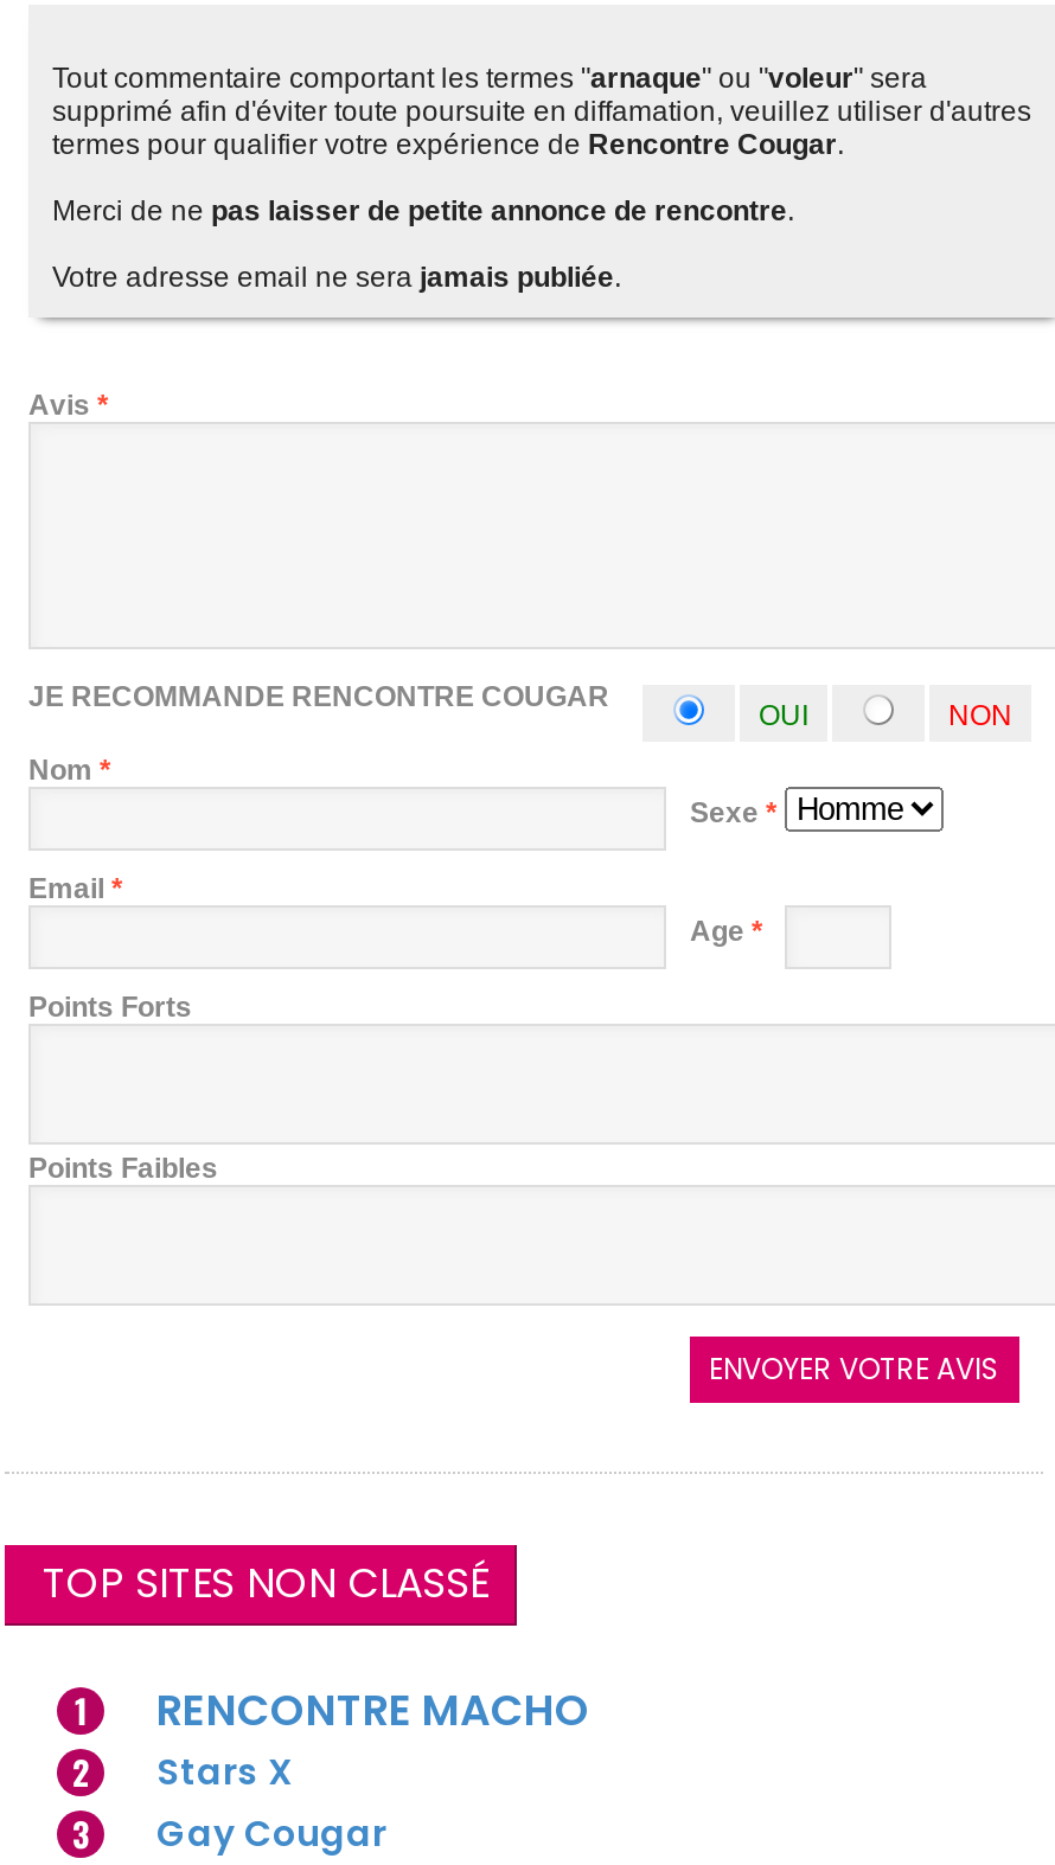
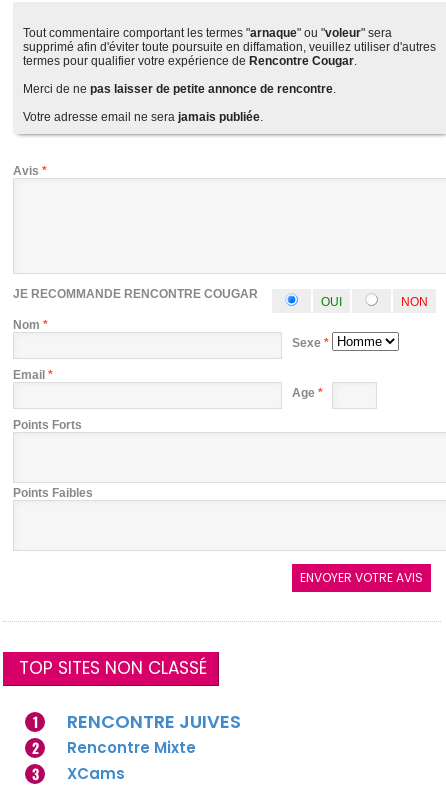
[156,1680,590,1739] RENCONTRE MACHO -> [67,709,241,734] RENCONTRE JUIVES
[156,1747,292,1796] Stars X -> [67,737,196,758] Rencontre Mixte
[156,1808,386,1858] Gay Cougar -> [67,763,125,784] XCams

